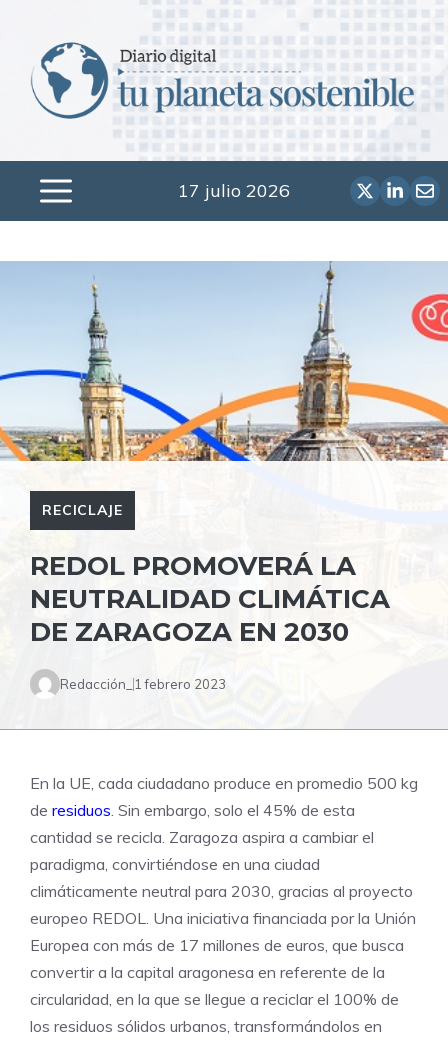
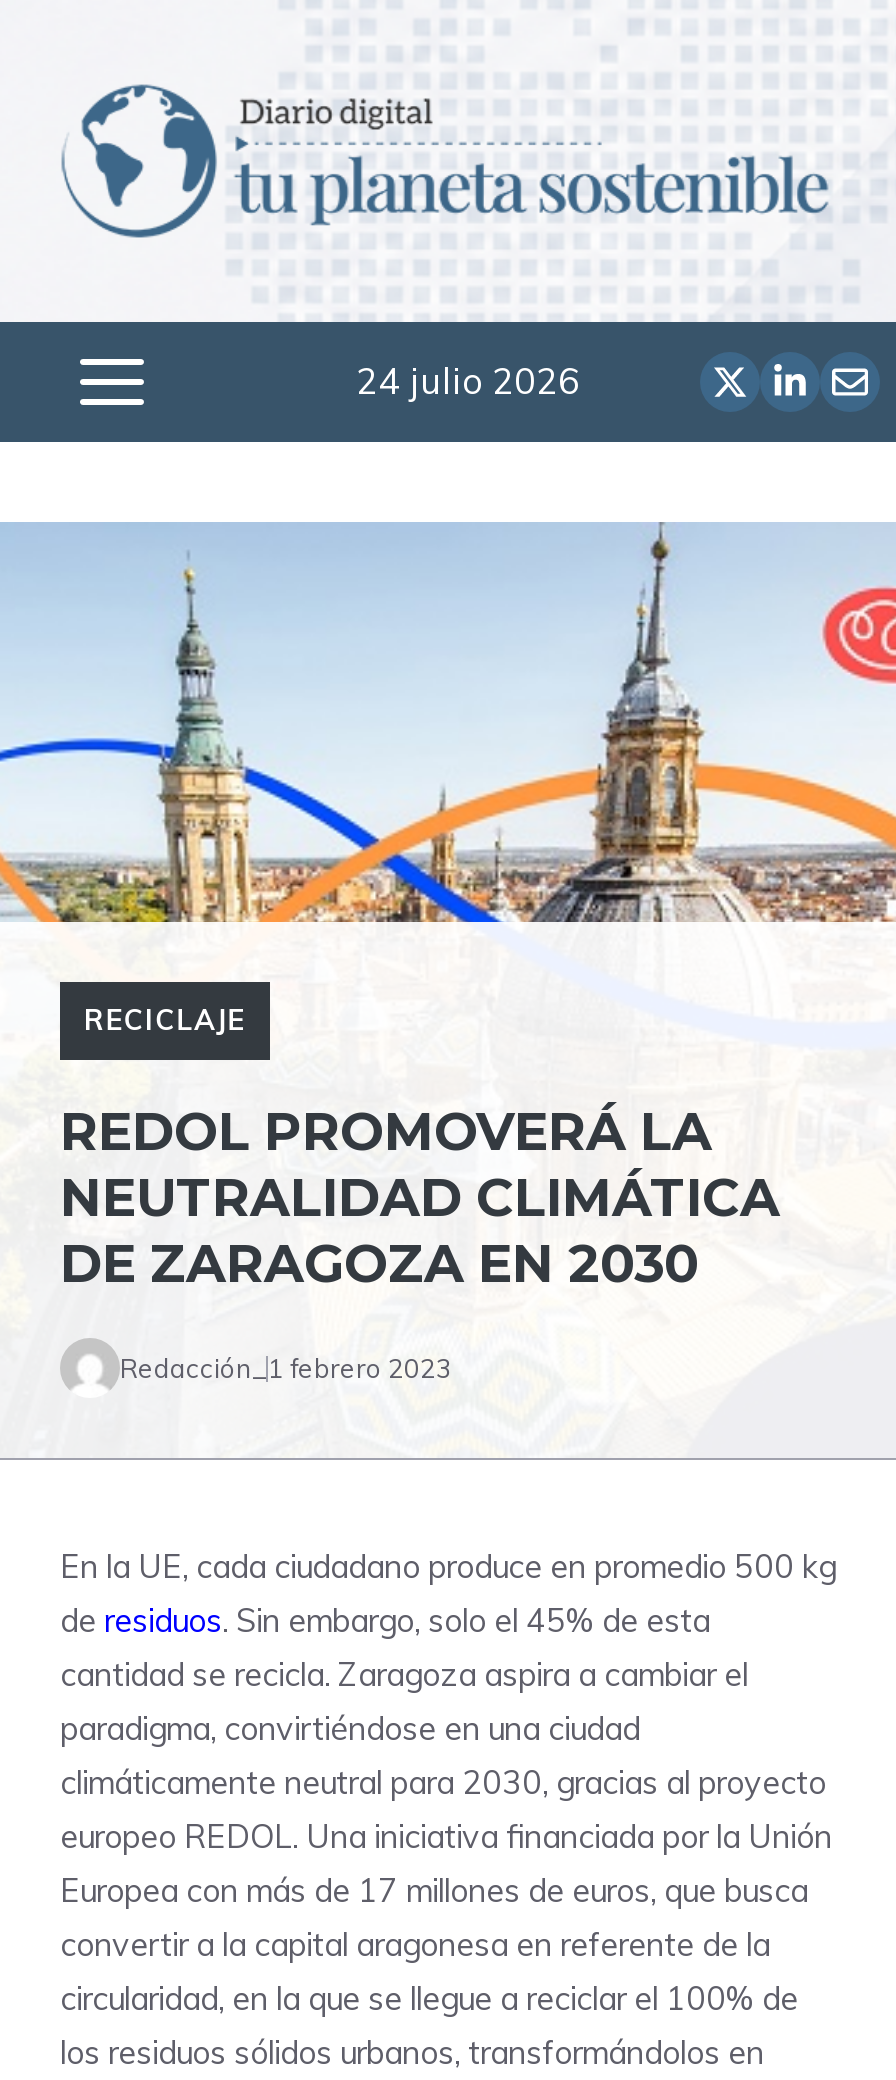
[178,179,290,202] 17 julio 2026 -> [356,359,580,405] 24 julio 2026

